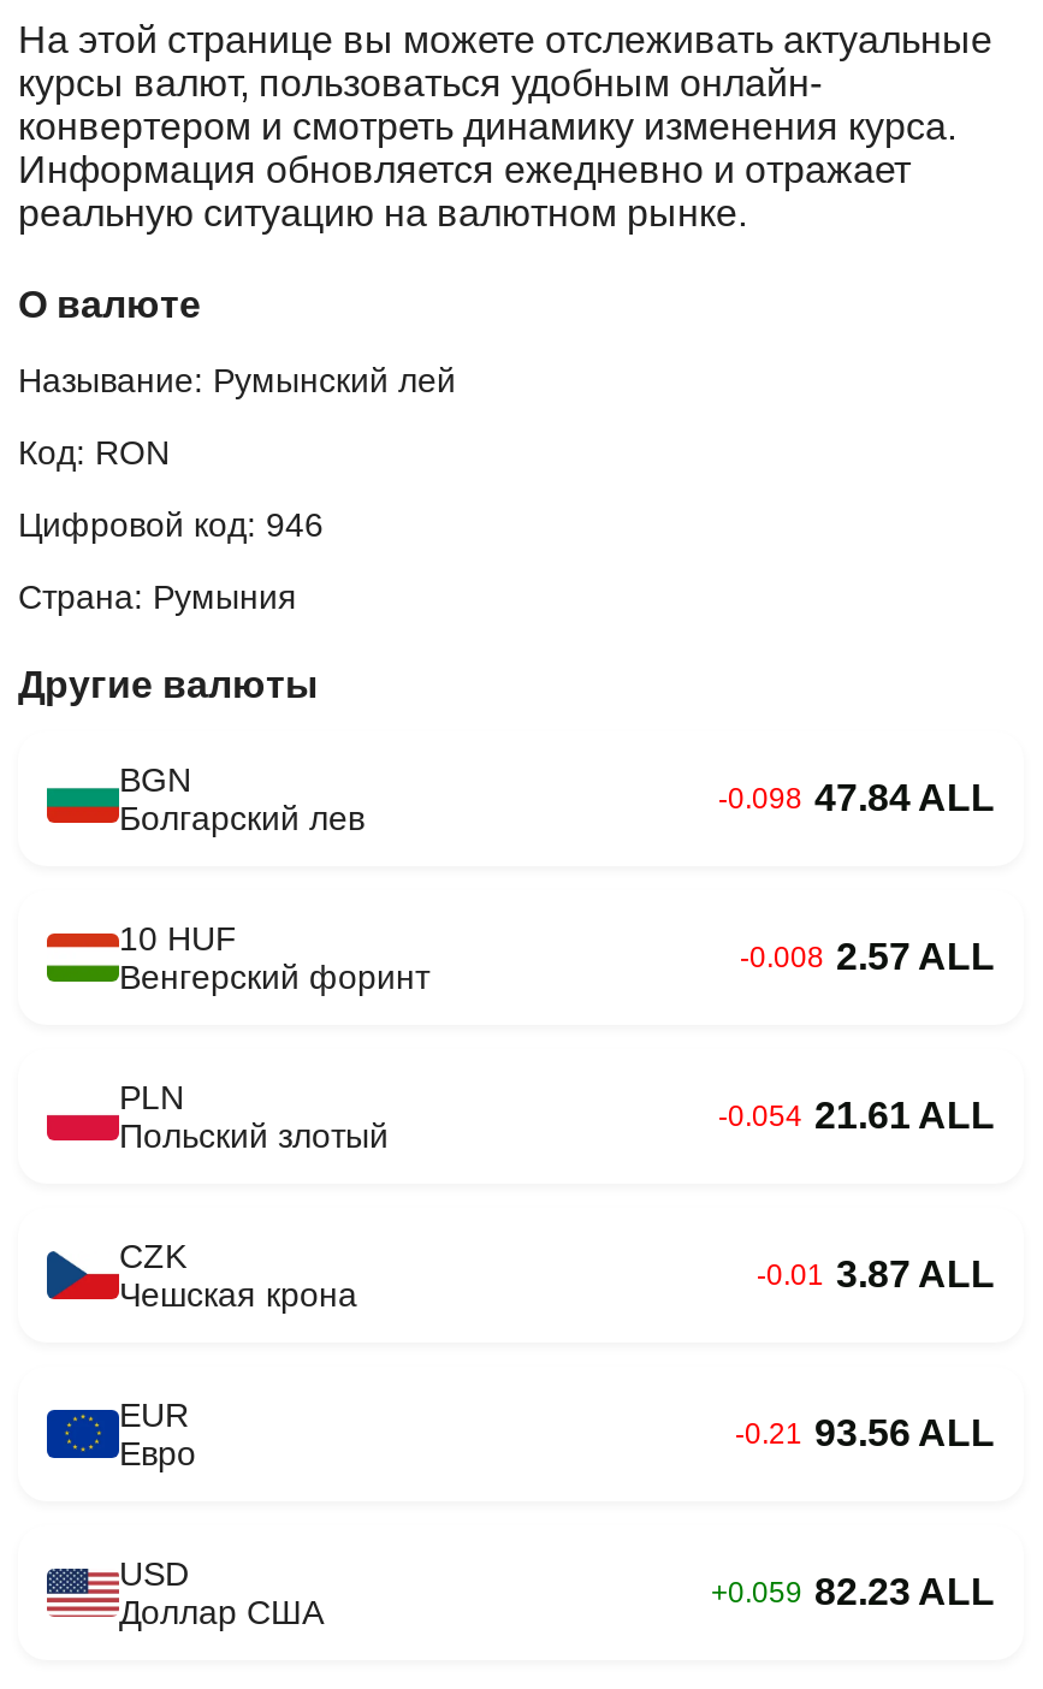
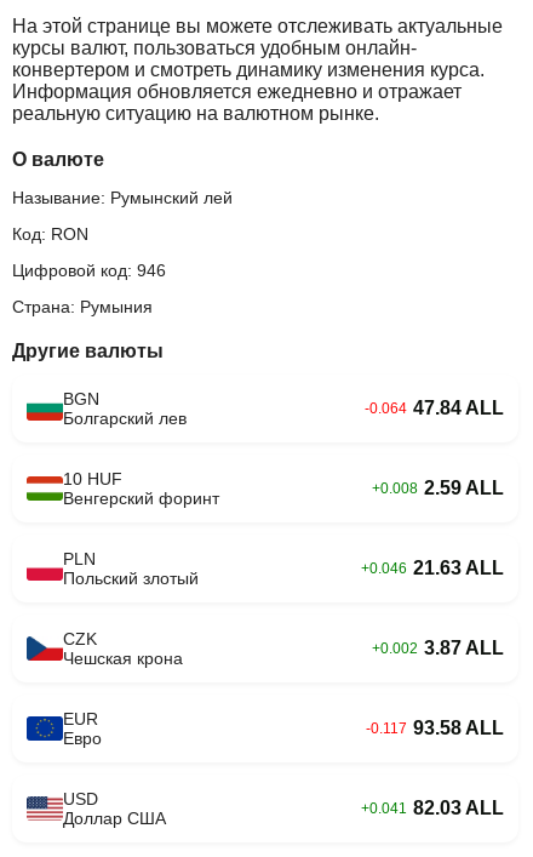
[718,776,995,817] -0.098 47.84 ALL -> [365,397,504,418] -0.064 47.84 ALL
[740,935,995,976] -0.008 2.57 ALL -> [372,477,504,498] +0.008 2.59 ALL
[718,1094,995,1135] -0.054 21.61 ALL -> [361,557,504,578] +0.046 21.63 ALL
[757,1253,995,1294] -0.01 3.87 ALL -> [372,637,504,658] +0.002 3.87 ALL
[735,1412,995,1452] -0.21 93.56 ALL -> [366,717,504,738] -0.117 93.58 ALL
[711,1570,995,1611] +0.059 82.23 ALL -> [361,797,504,818] +0.041 82.03 ALL

